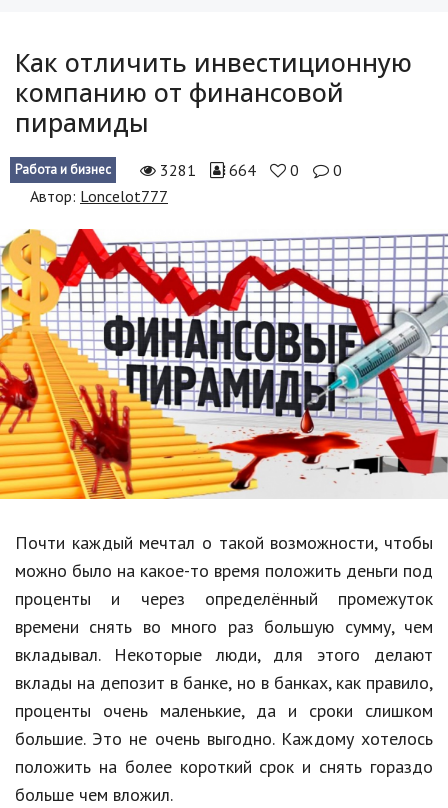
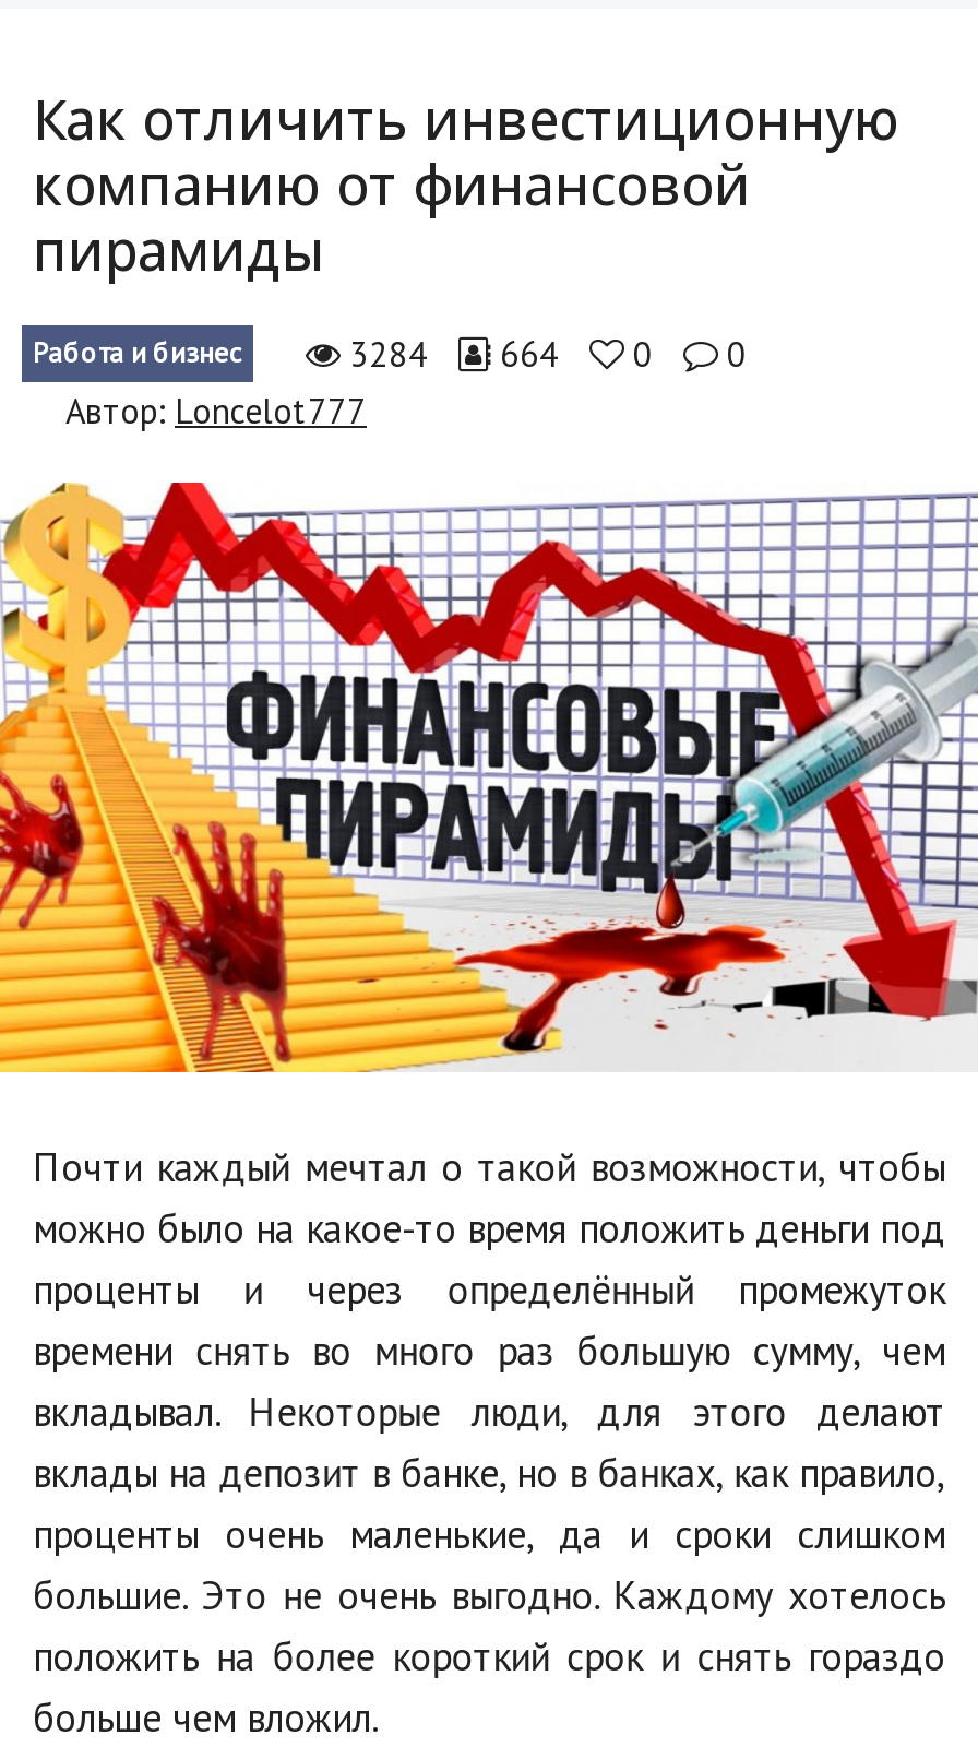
[156,160,342,180] 3281 664 0 0 -> [341,332,747,376] 3284 664 0 0

